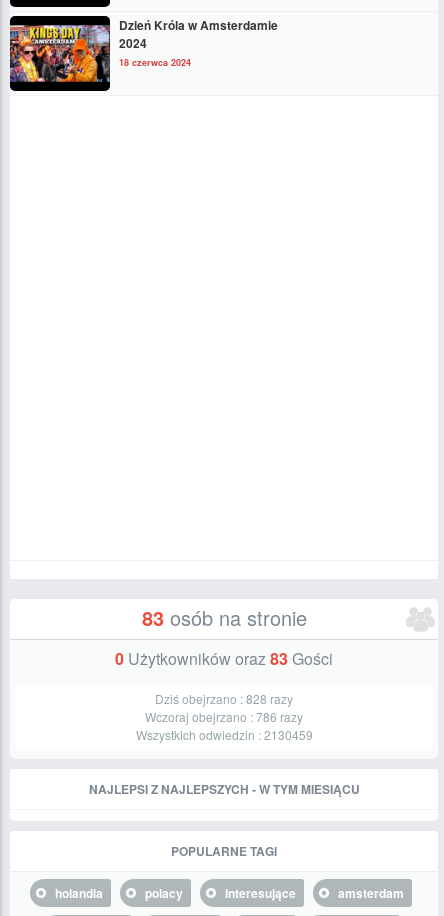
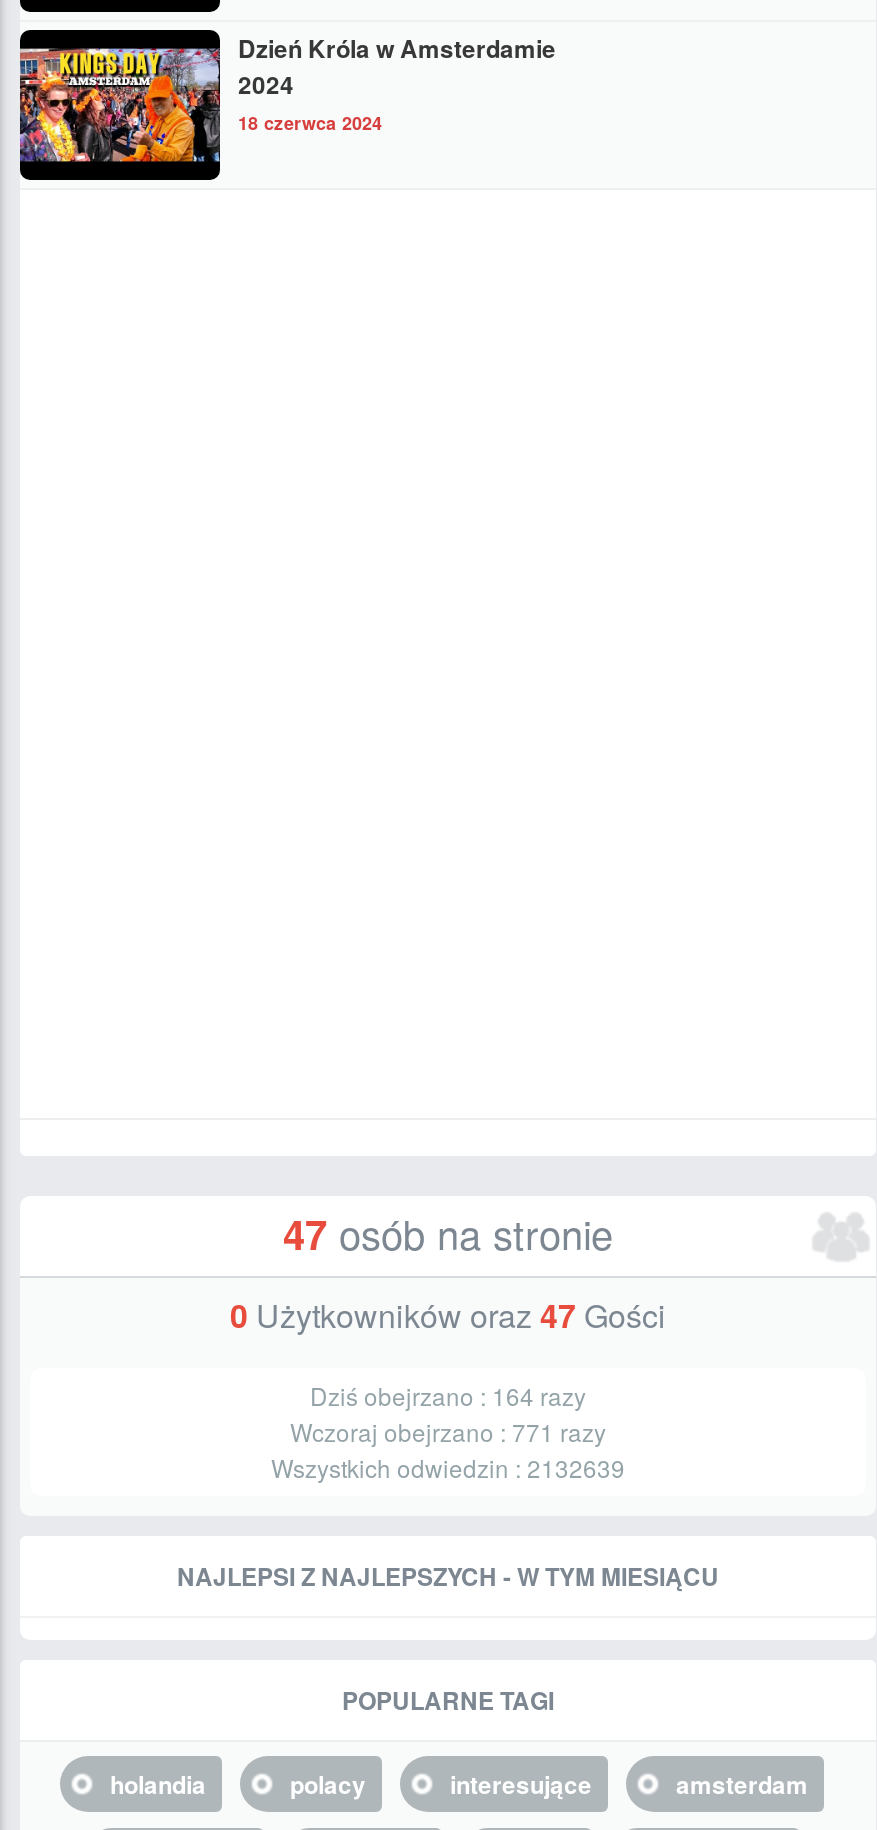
[141,603,306,632] 83 osób na stronie -> [283,1204,613,1262] 47 osób na stronie
[115,647,333,670] 0 Użytkowników oraz 83 Gości -> [230,1292,666,1338] 0 Użytkowników oraz 47 Gości
[155,690,293,707] Dziś obejrzano : 828 razy -> [310,1378,586,1412] Dziś obejrzano : 164 razy
[145,708,303,725] Wczoraj obejrzano : 786 razy -> [290,1414,606,1448] Wczoraj obejrzano : 771 razy
[135,726,312,743] Wszystkich odwiedzin : 2130459 -> [271,1450,625,1484] Wszystkich odwiedzin : 2132639

